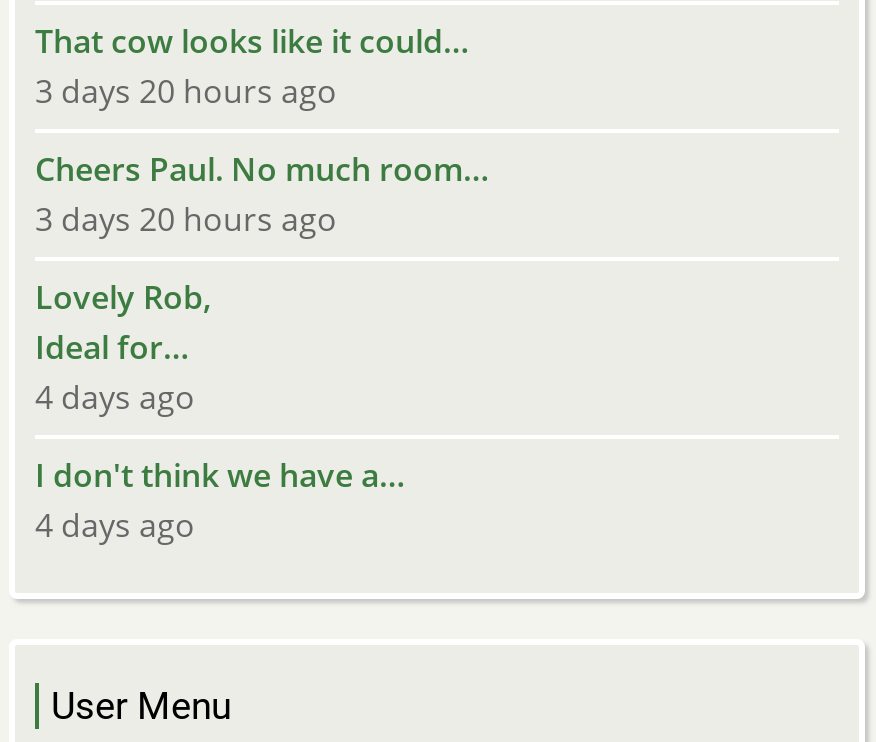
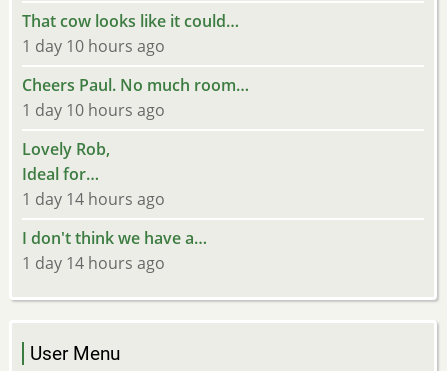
[35,70,337,114] 3 days 20 hours ago -> [22,35,165,57] 1 day 10 hours ago
[35,198,337,242] 3 days 20 hours ago -> [22,99,165,121] 1 day 10 hours ago
[35,376,195,420] 4 days ago -> [22,188,165,210] 1 day 14 hours ago
[35,504,195,548] 4 days ago -> [22,252,165,274] 1 day 14 hours ago

